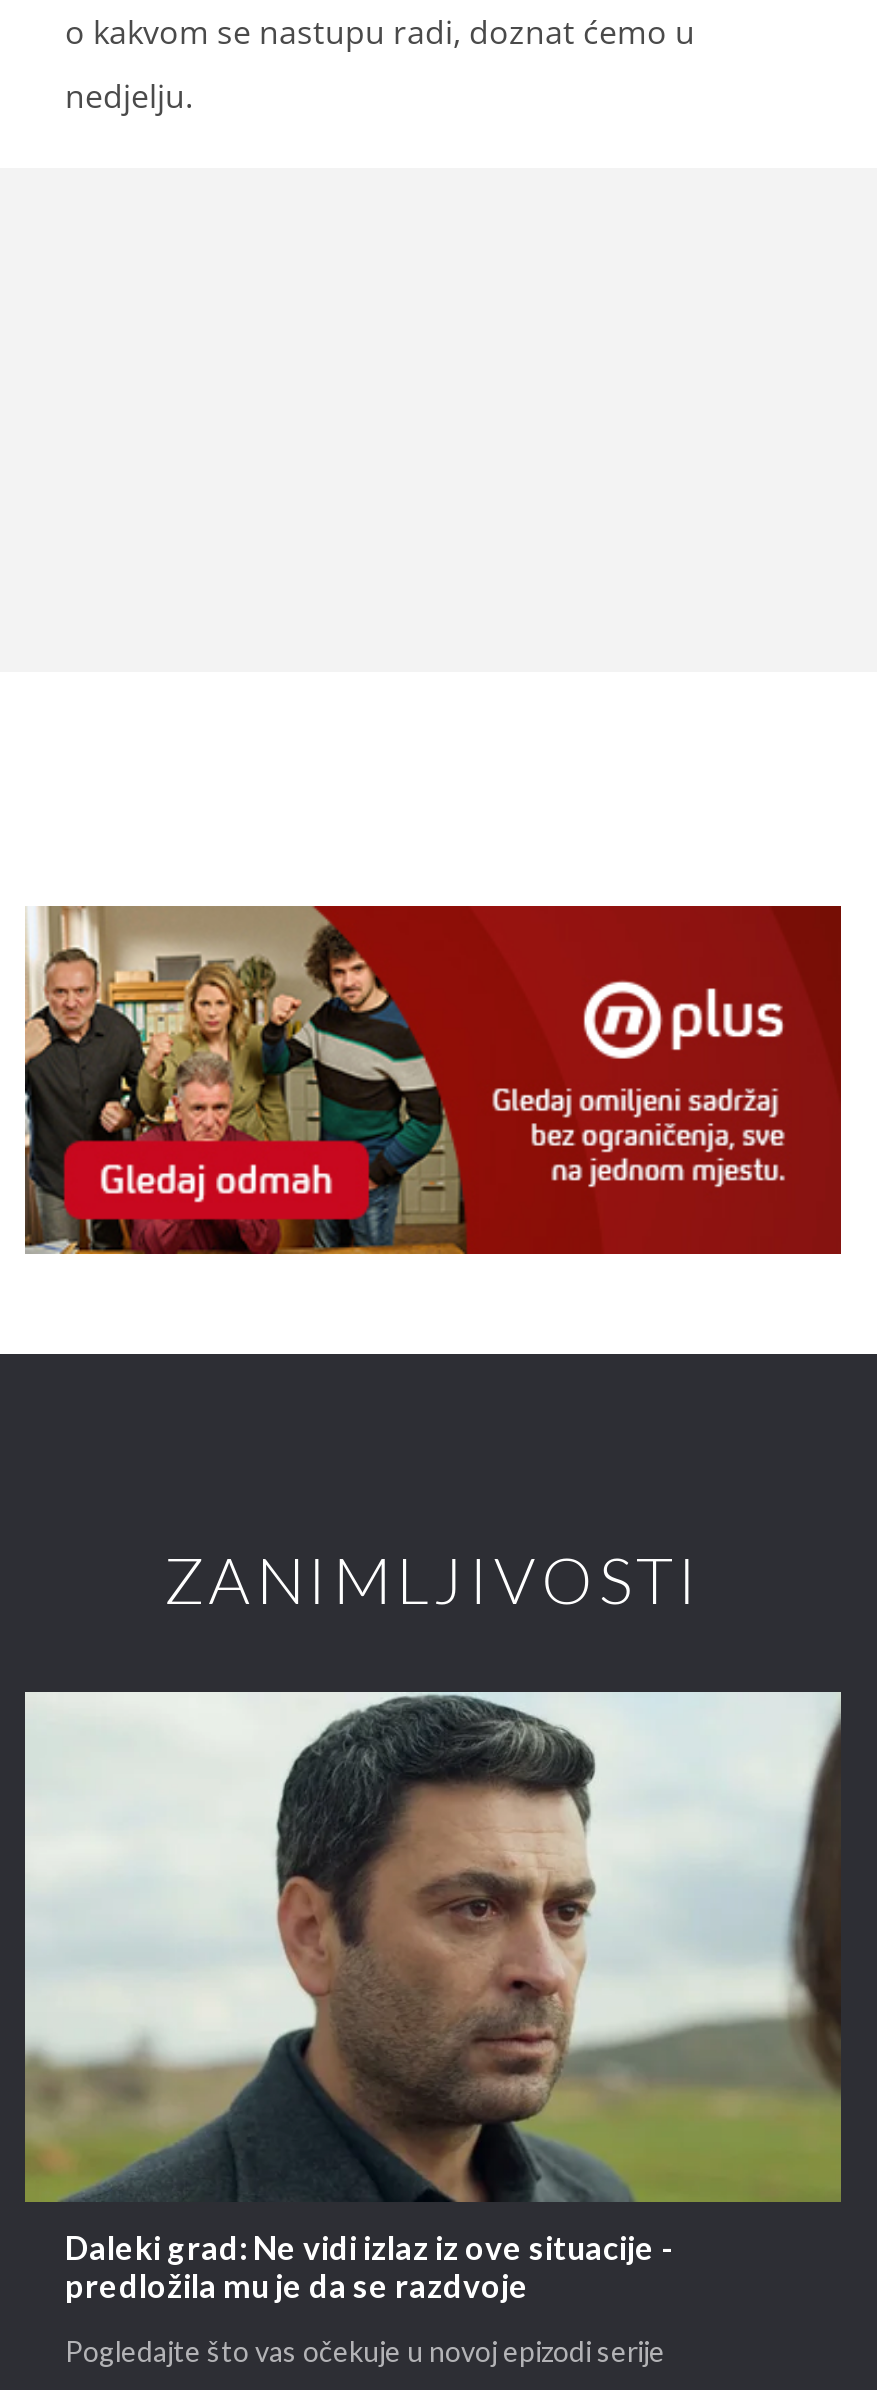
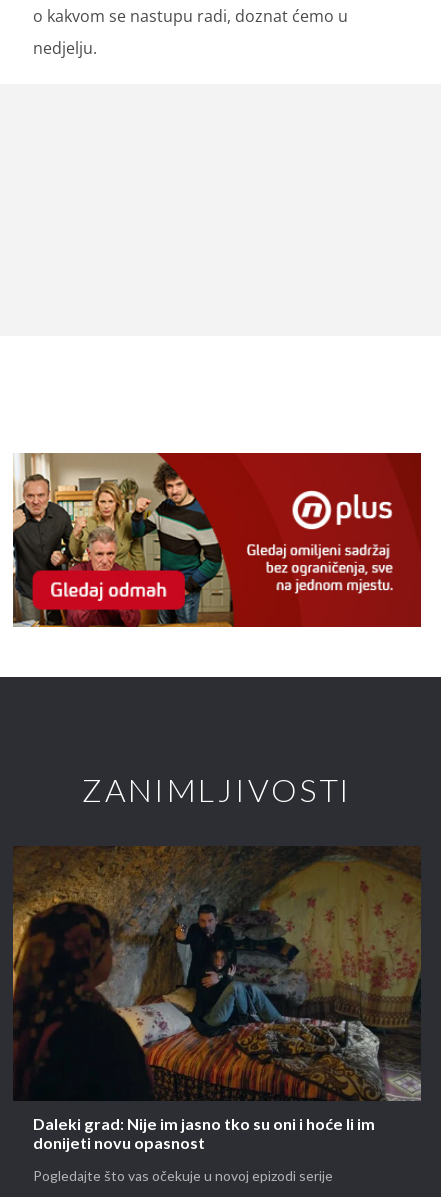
[23,1690,843,2309] [image] | Daleki grad: Ne vidi izlaz iz ove situacije - | predložila mu je da se razdvoje -> [12,846,421,1154] [image] | Daleki grad: Nije im jasno tko su oni i hoće li im | donijeti novu opasnost

